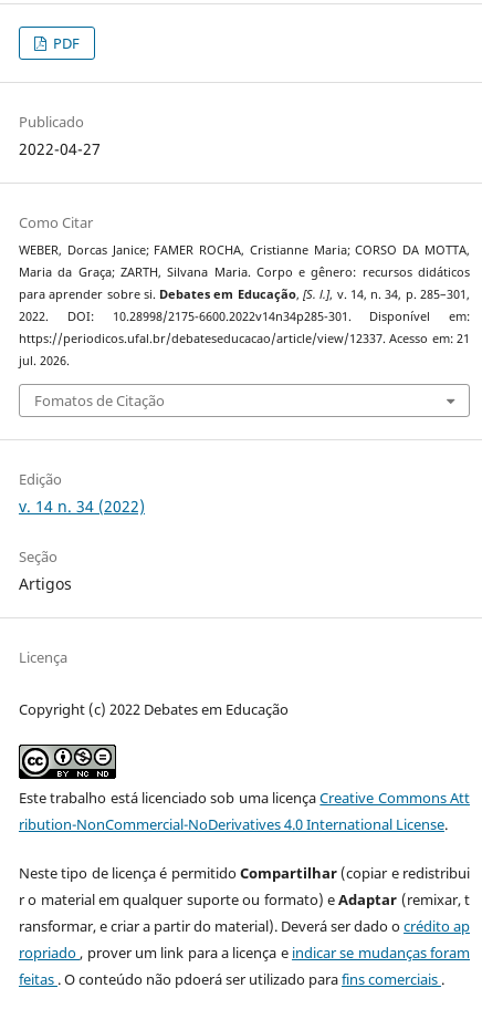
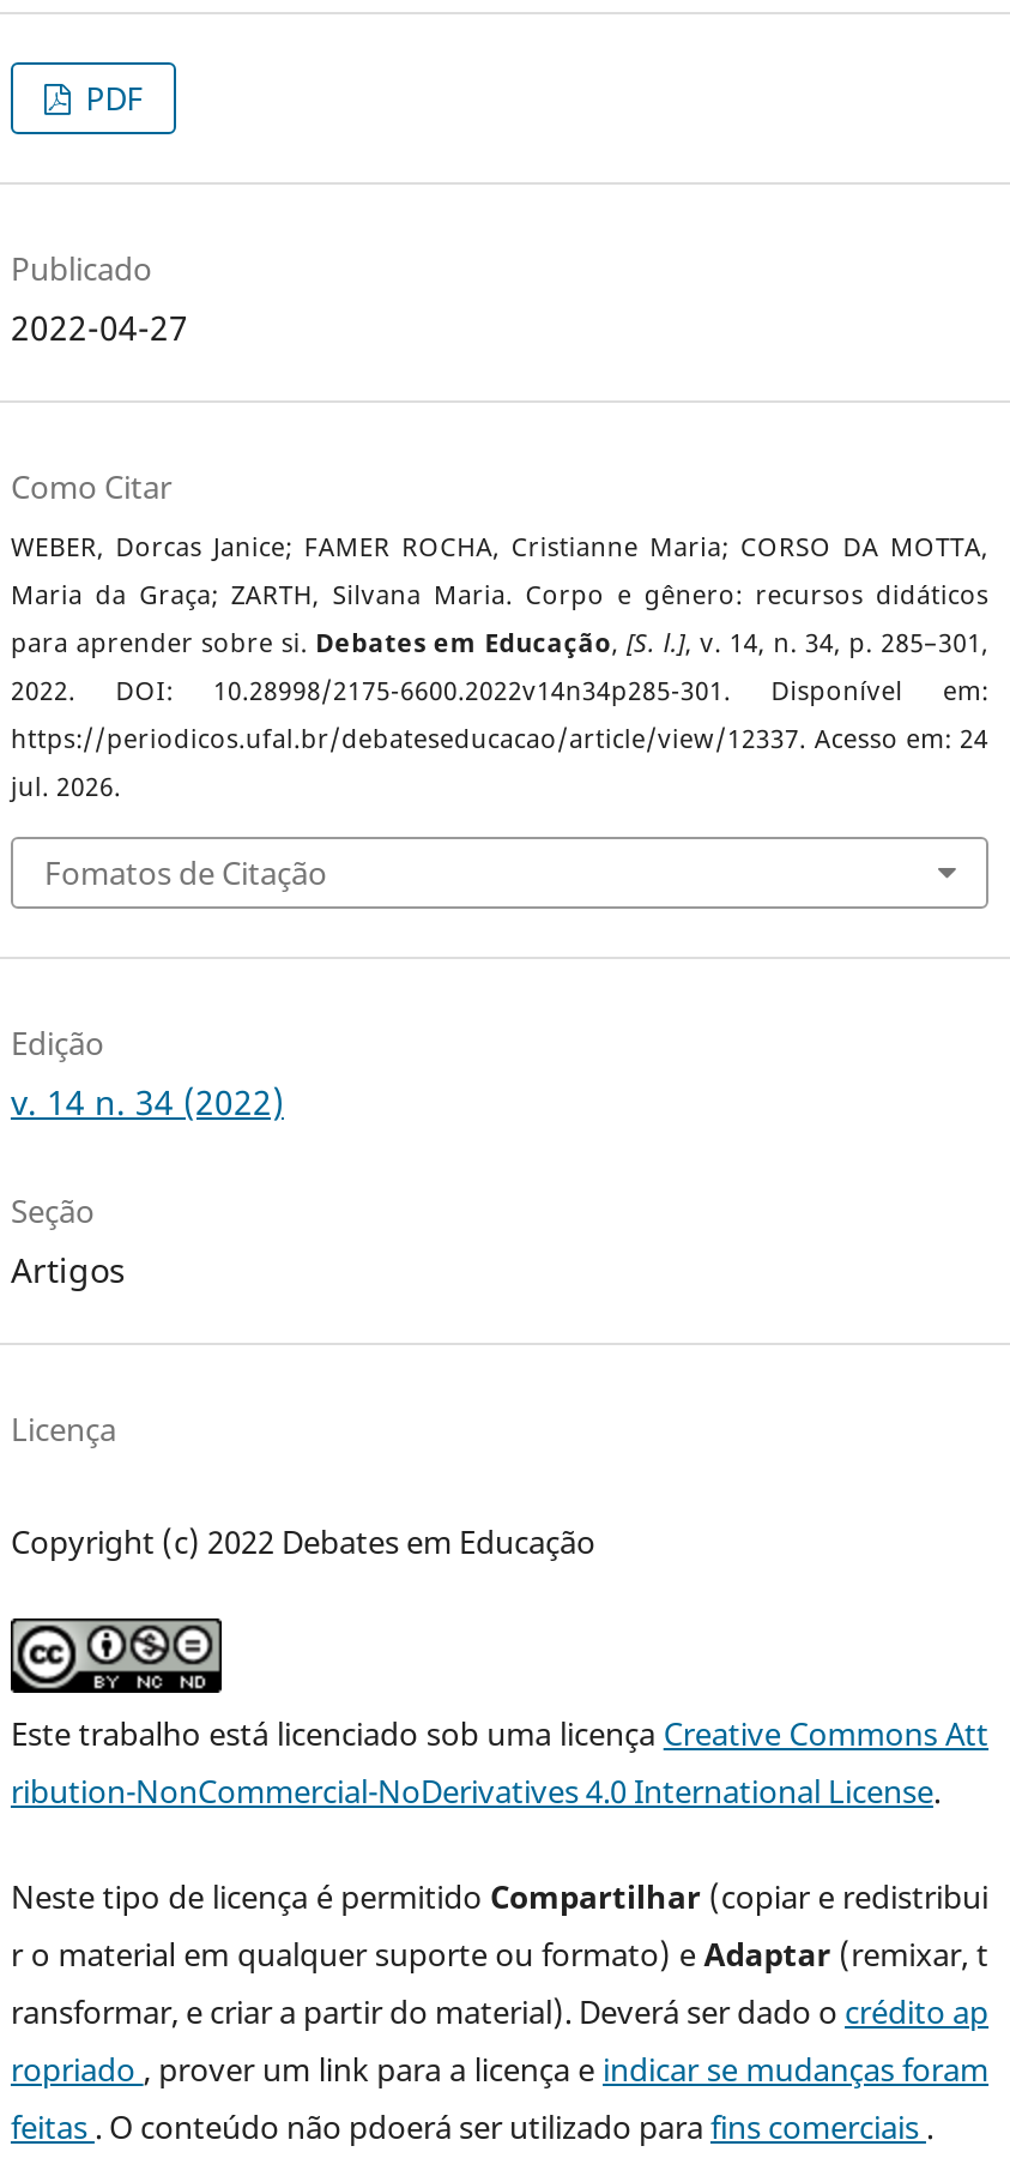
[19,331,470,347] https://periodicos.ufal.br/debateseducacao/article/view/12337. Acesso em: 21 -> [11,722,988,756] https://periodicos.ufal.br/debateseducacao/article/view/12337. Acesso em: 24

